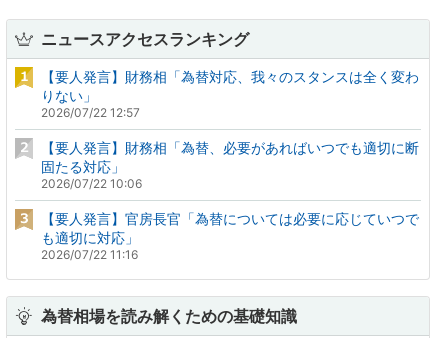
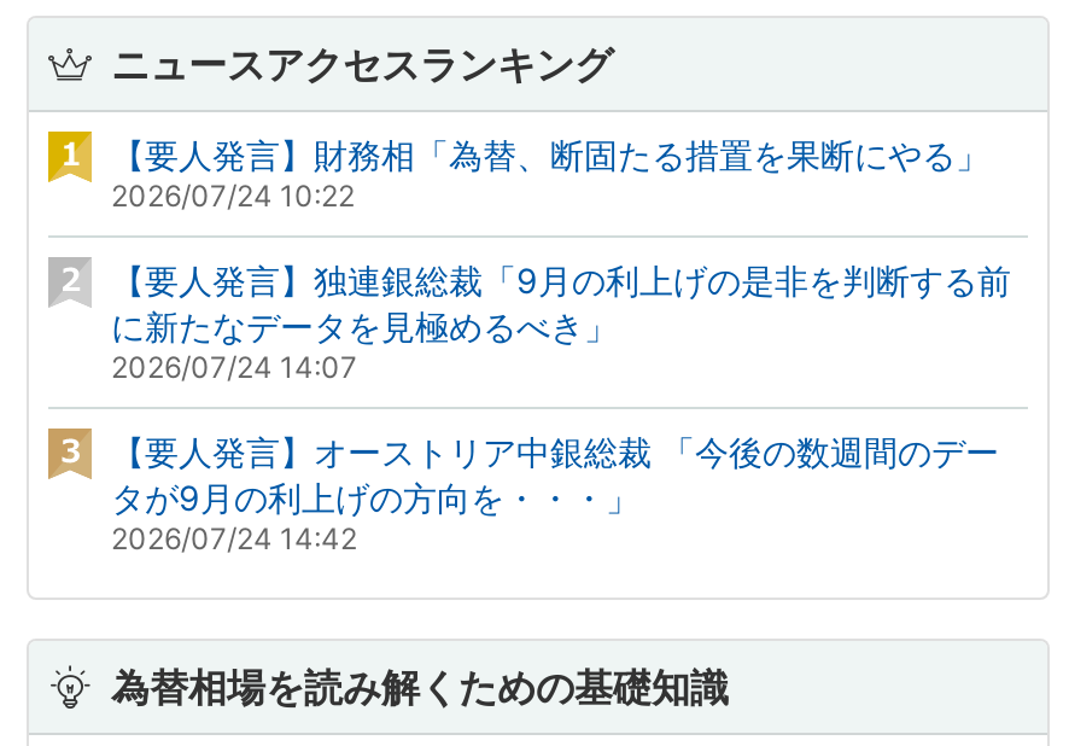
[41,68,419,120] 【要人発言】財務相「為替対応、我々のスタンスは全く変わ | りない」 | 2026/07/22 12:57 -> [111,134,989,214] 【要人発言】財務相「為替、断固たる措置を果断にやる」 | 2026/07/24 10:22
[41,139,419,191] 【要人発言】財務相「為替、必要があればいつでも適切に断 | 固たる対応」 | 2026/07/22 10:06 -> [111,260,1011,385] 【要人発言】独連銀総裁「9月の利上げの是非を判断する前 | に新たなデータを見極めるべき」 | 2026/07/24 14:07
[41,210,419,262] 【要人発言】官房長官「為替については必要に応じていつで | も適切に対応」 | 2026/07/22 11:16 -> [111,431,999,556] 【要人発言】オーストリア中銀総裁 「今後の数週間のデー | タが9月の利上げの方向を・・・」 | 2026/07/24 14:42

